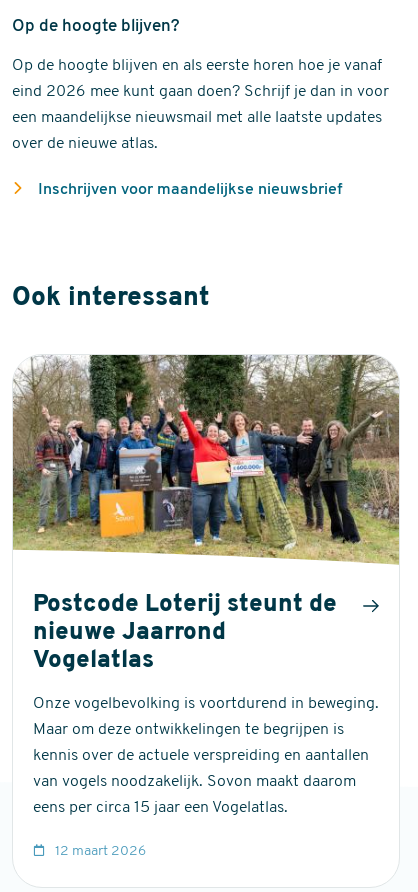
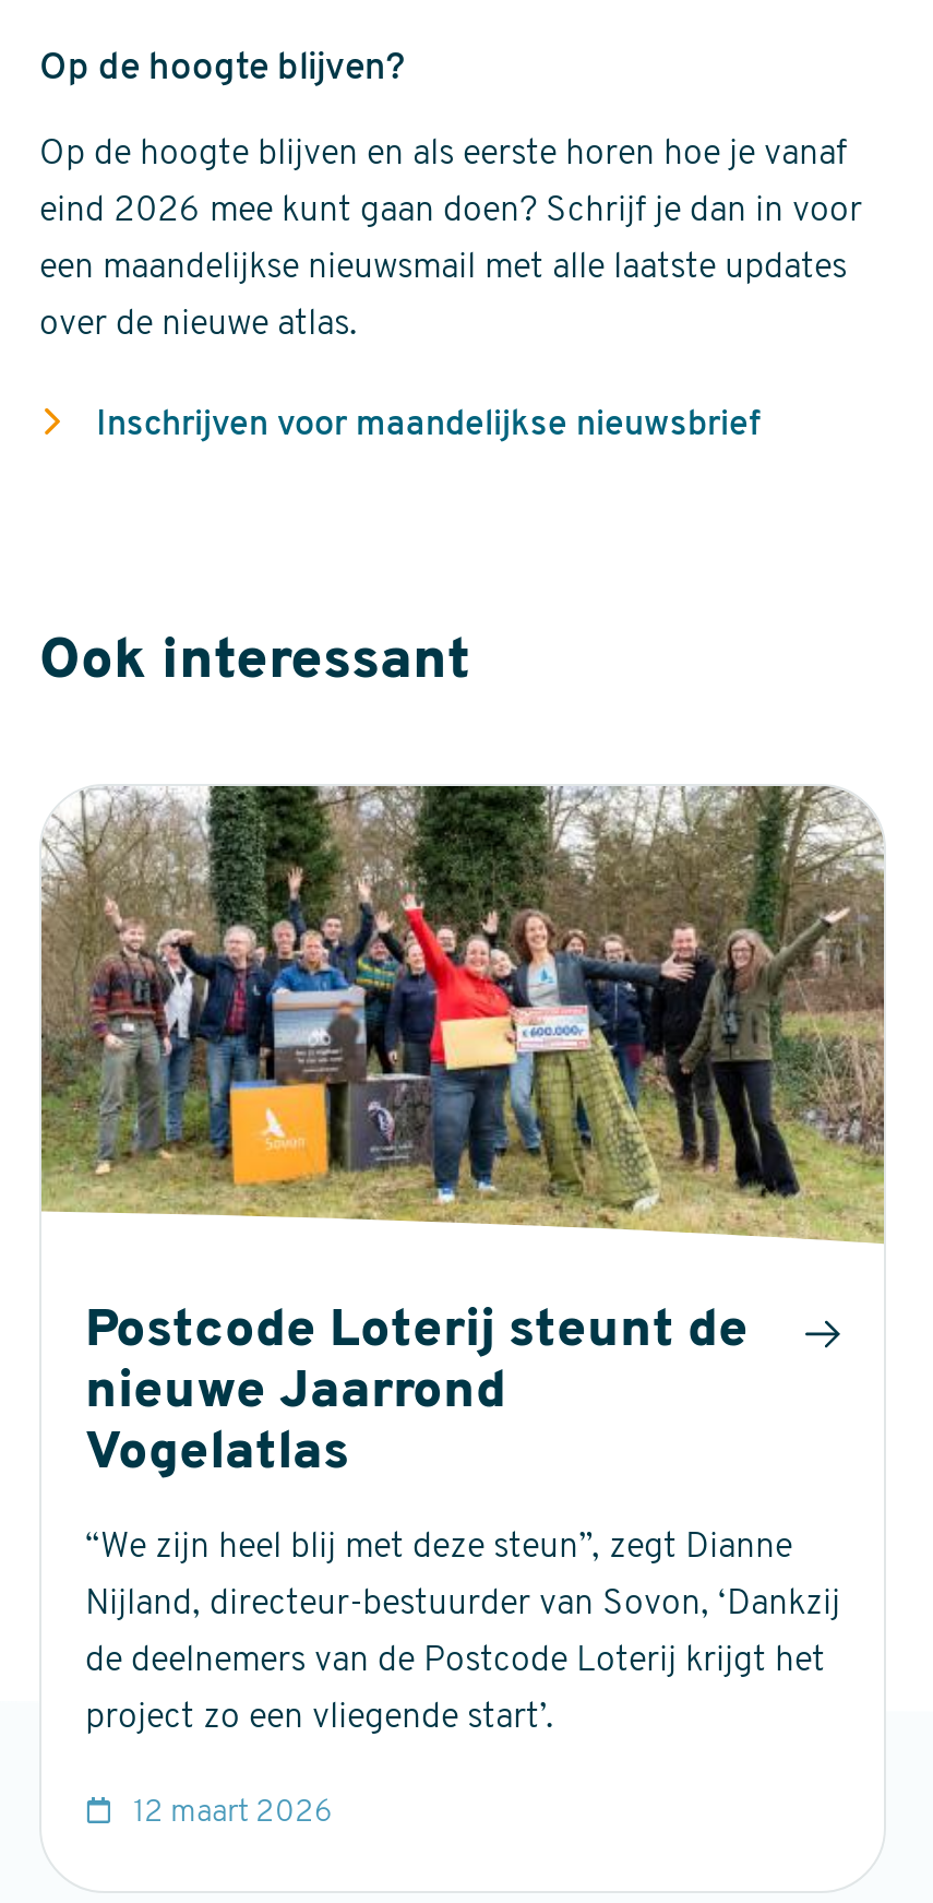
[33,696,379,816] Onze vogelbevolking is voortdurend in beweging. | Maar om deze ontwikkelingen te begrijpen is | kennis over de actuele verspreiding en aantallen | van vogels noodzakelijk. Sovon maakt daarom | eens per circa 15 jaar een Vogelatlas. -> [85,1530,840,1736] “We zijn heel blij met deze steun”, zegt Dianne | Nijland, directeur-bestuurder van Sovon, ‘Dankzij | de deelnemers van de Postcode Loterij krijgt het | project zo een vliegende start’.

